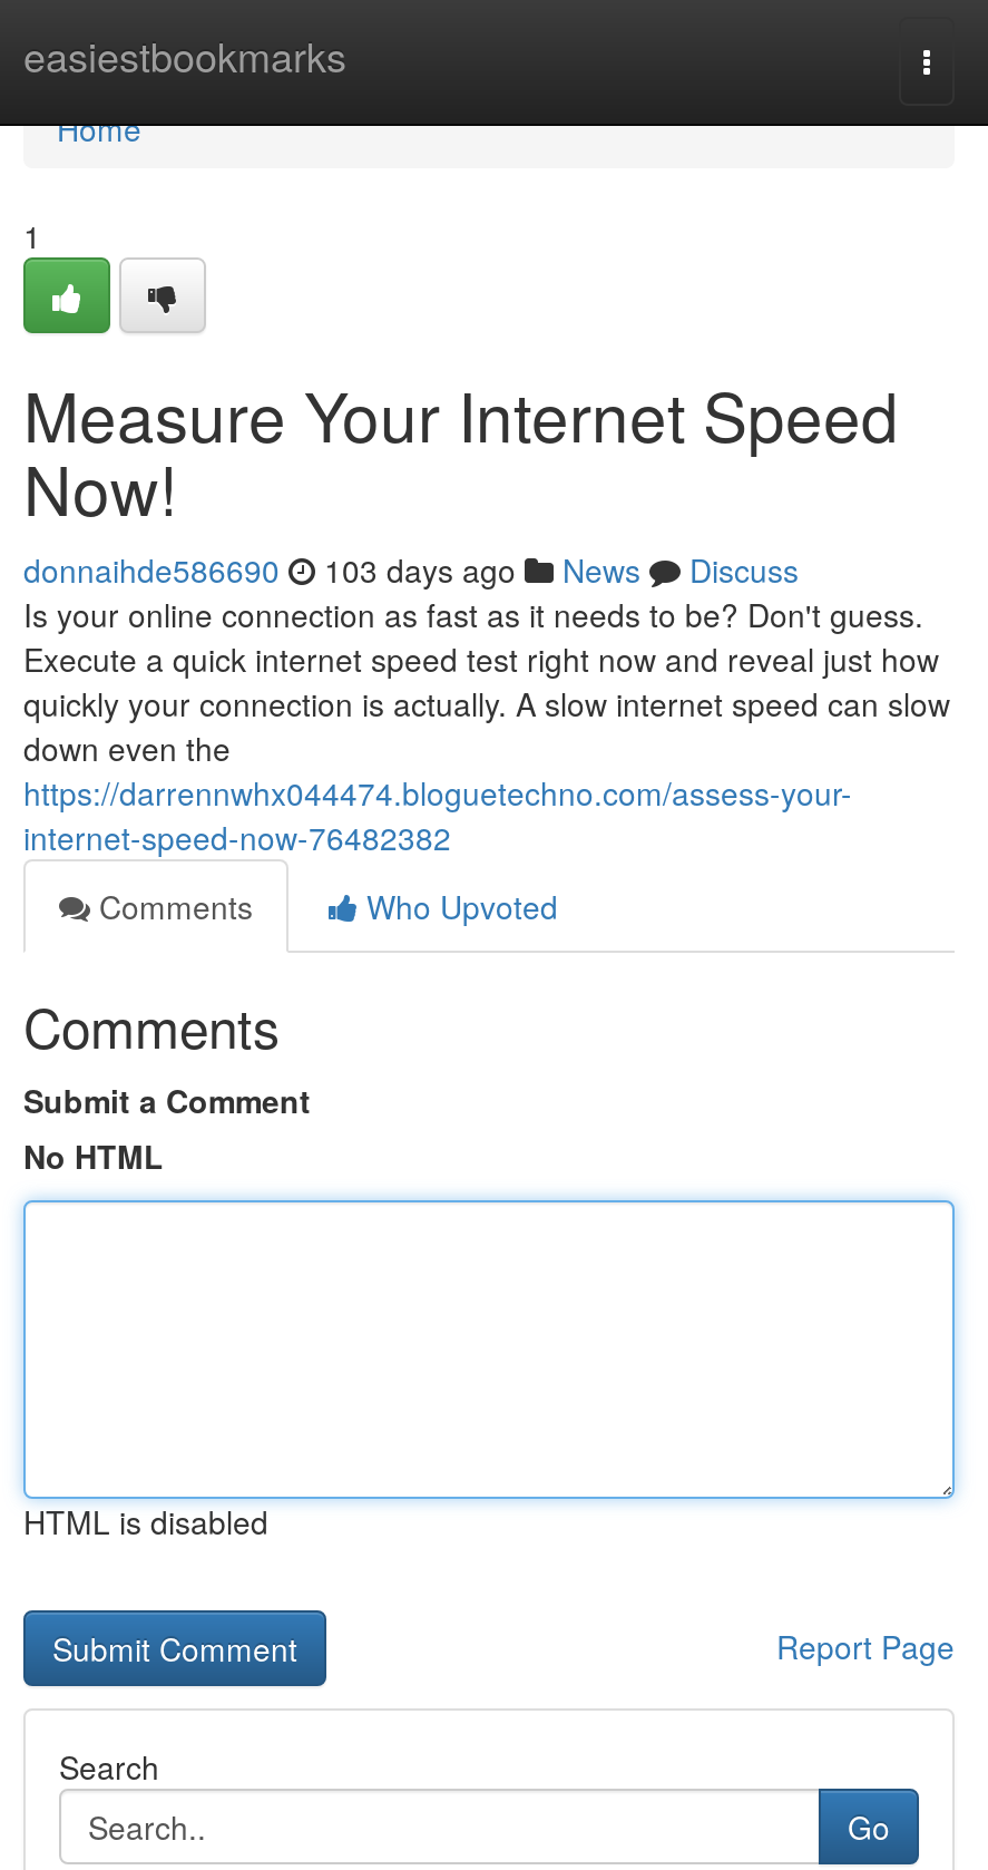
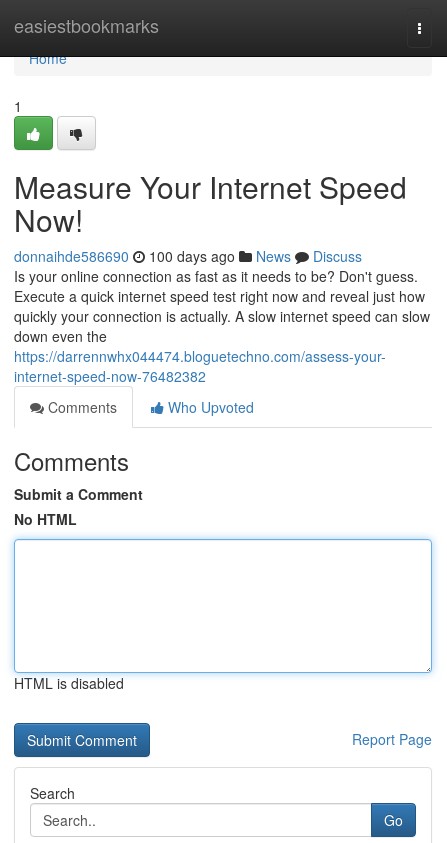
[23,547,799,592] donnaihde586690 103 days ago News Discuss -> [14,246,362,266] donnaihde586690 100 days ago News Discuss

